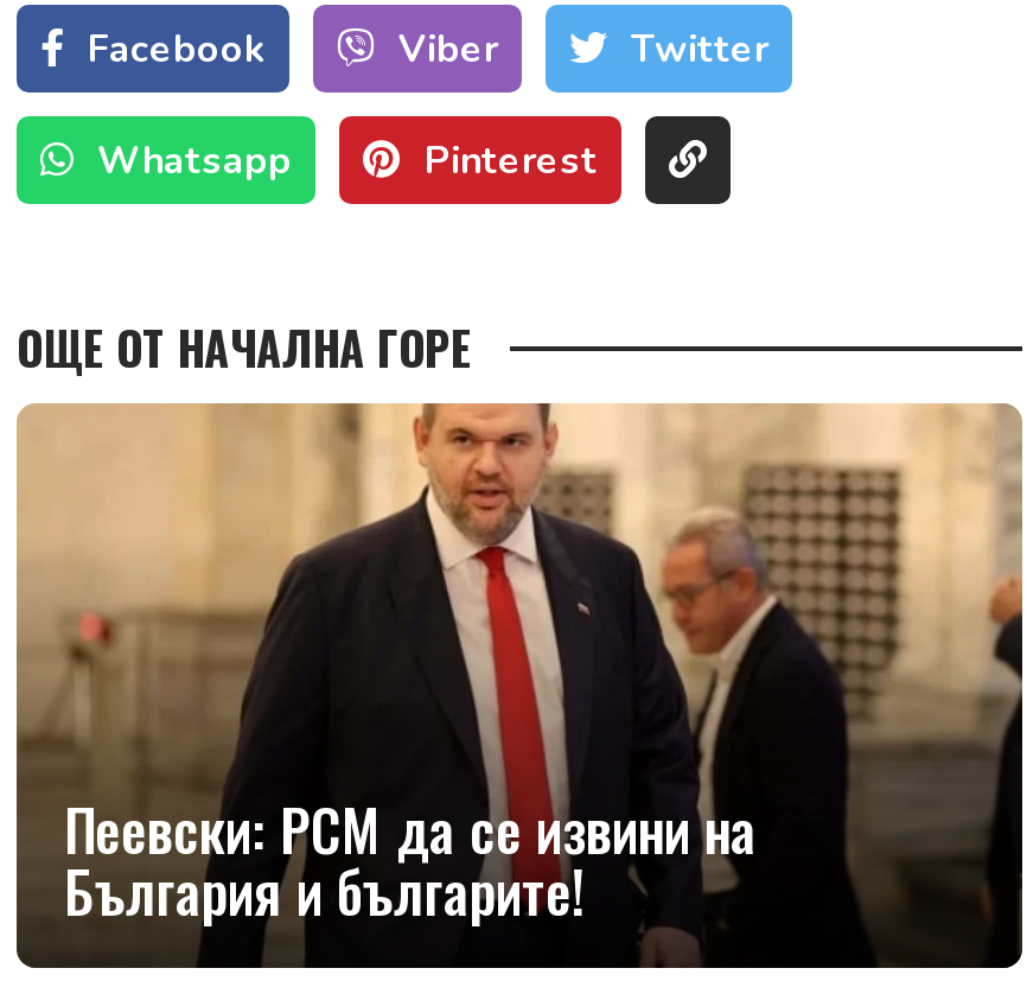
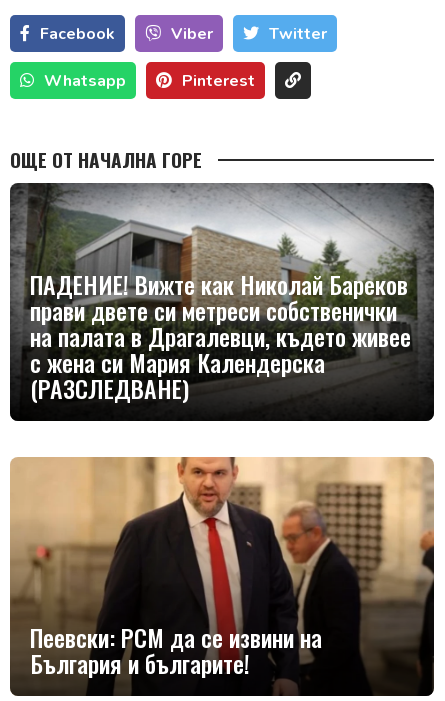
none -> [9,182,435,422] [image] | ПАДЕНИЕ! Вижте как Николай Бареков | прави двете си метреси собственички | на палата в Драгалевци, където живее | с жена си Мария Календерска | (РАЗСЛЕДВАНЕ)

